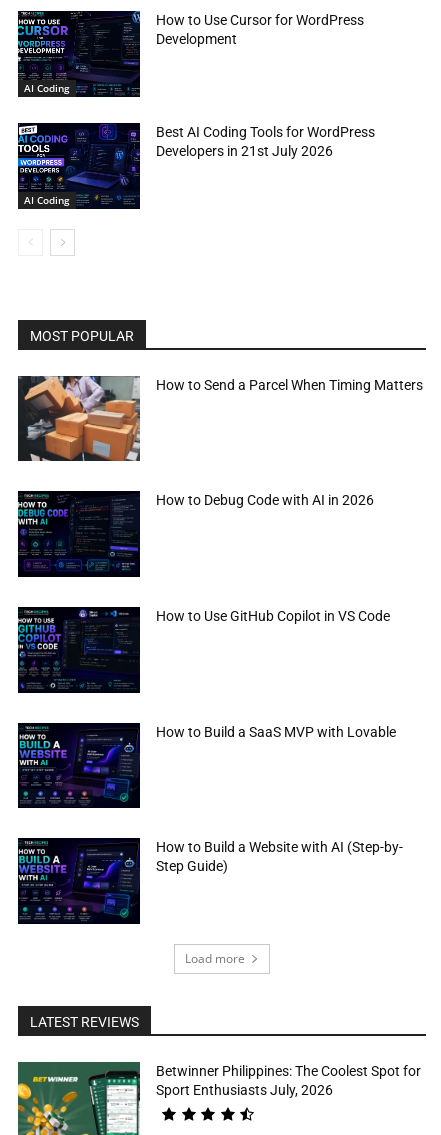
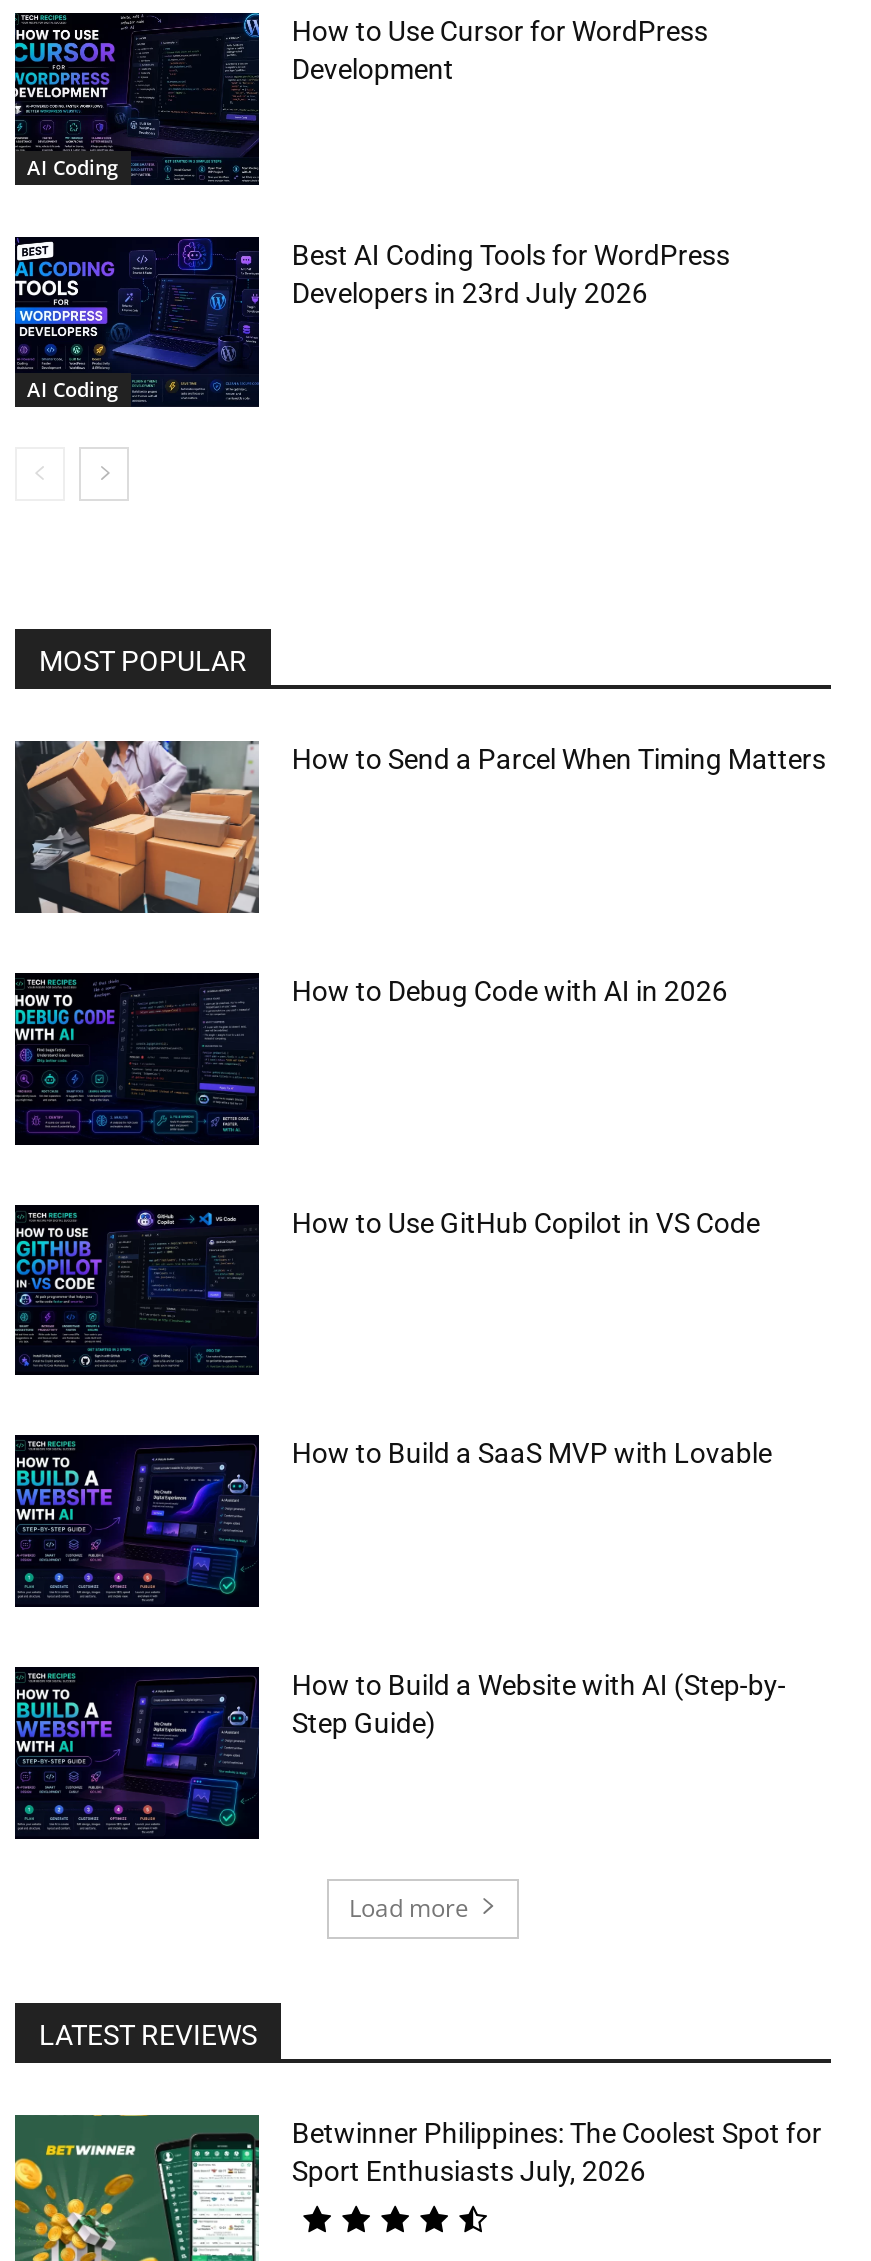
[156,143,333,159] Developers in 21st July 2026 -> [292,277,648,309] Developers in 23rd July 2026

